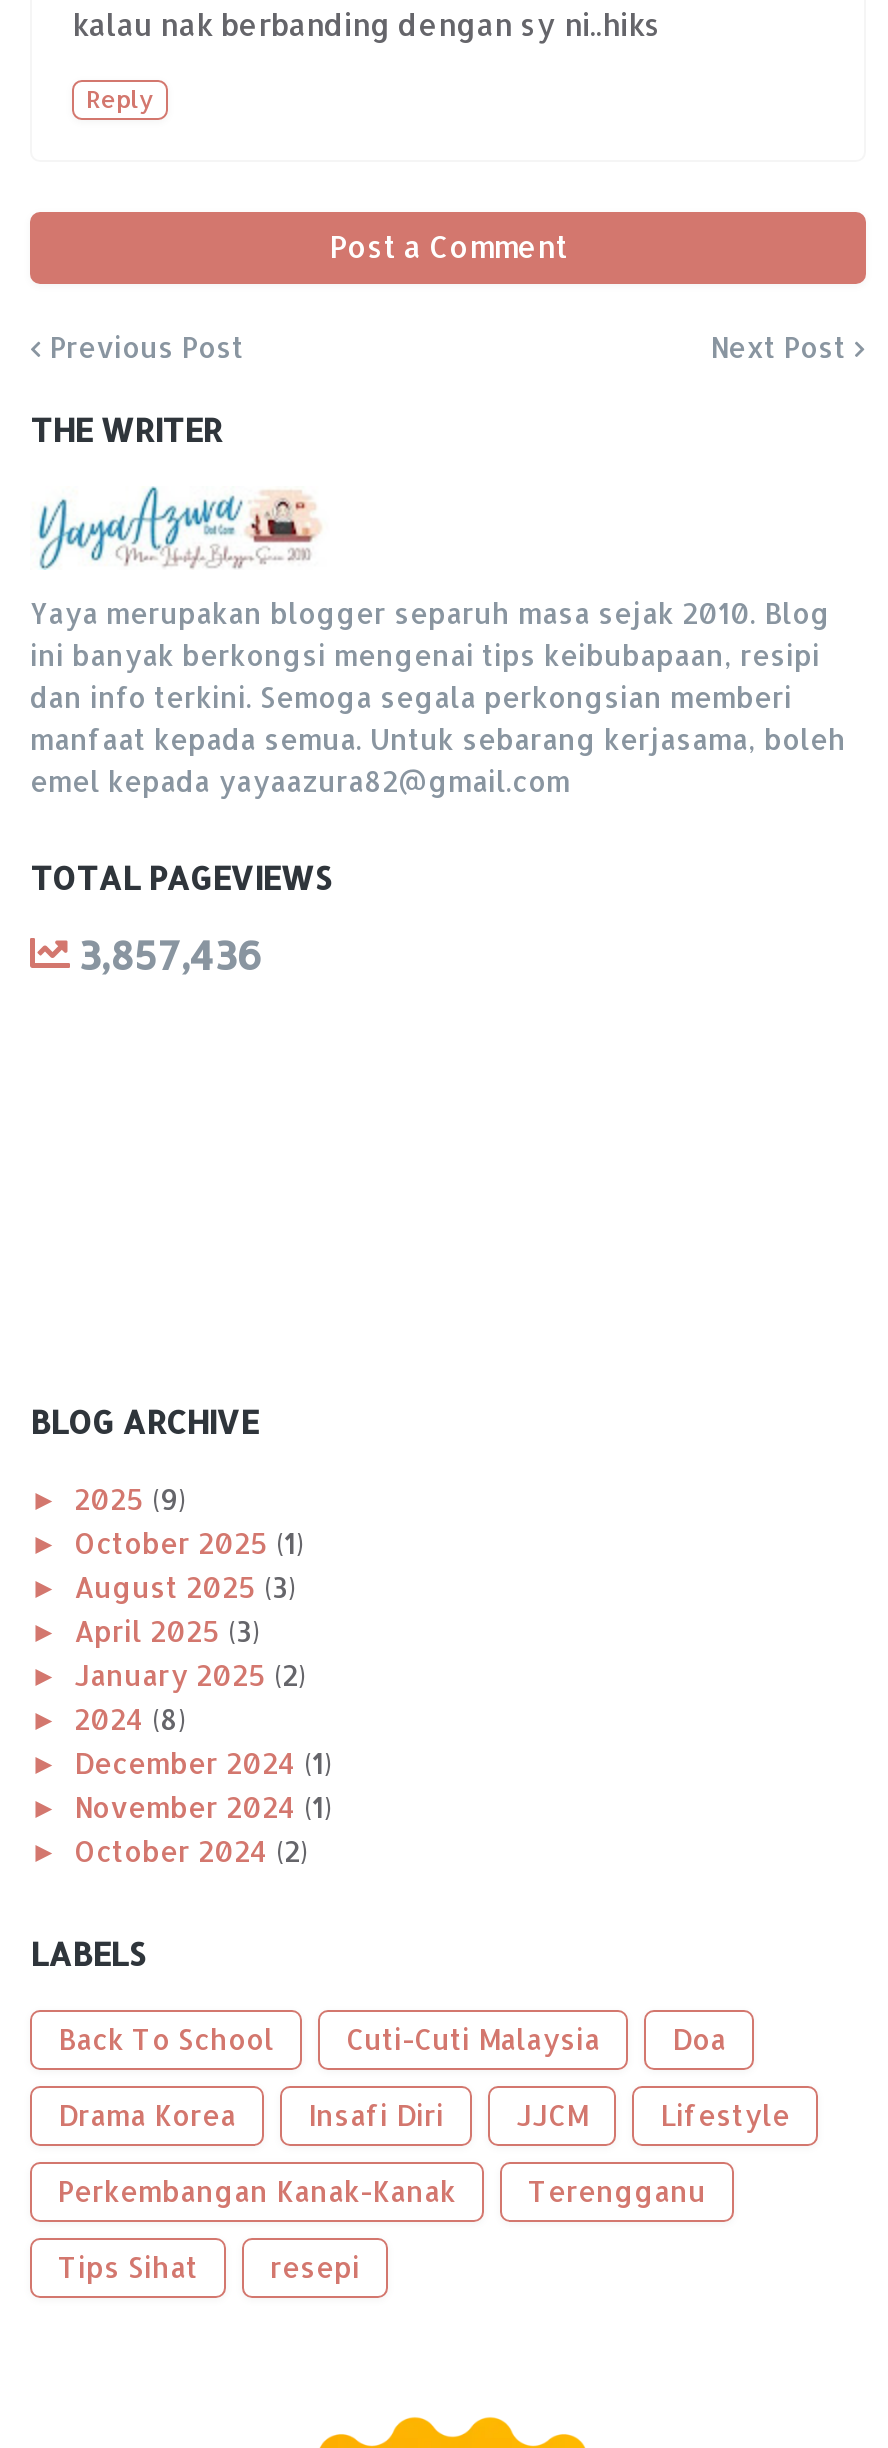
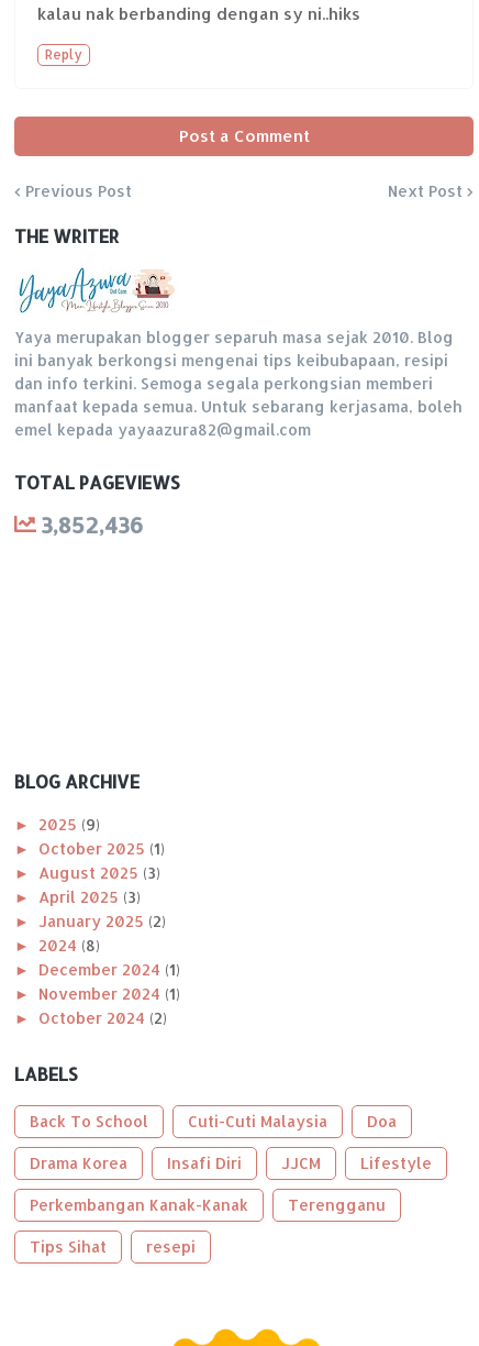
[78,928,260,980] 3,857,436 -> [41,510,143,539] 3,852,436

